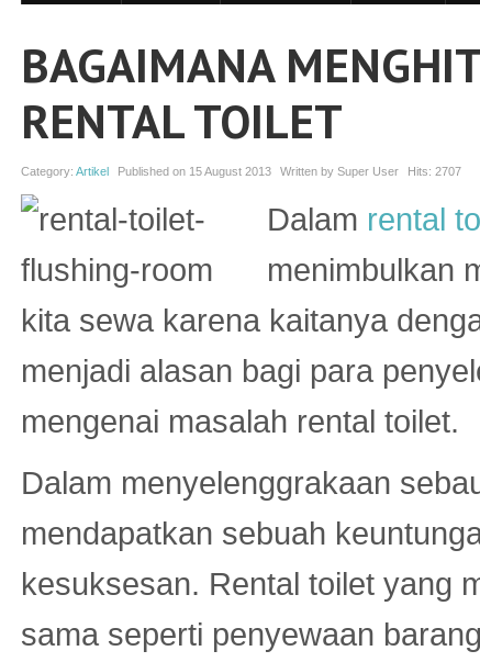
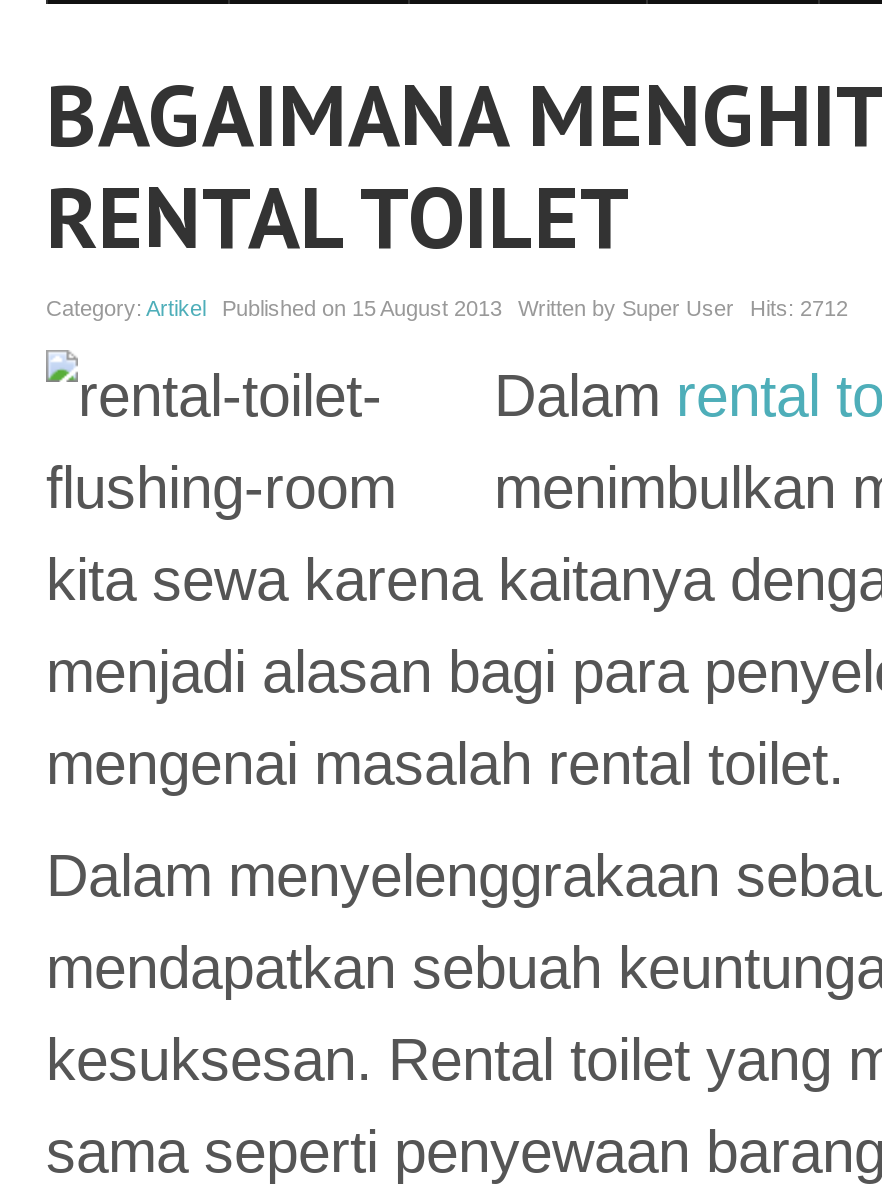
[21,165,461,178] Category: Artikel Published on 15 August 2013 Written by Super User Hits: 2707 -> [46,296,848,320] Category: Artikel Published on 15 August 2013 Written by Super User Hits: 2712

